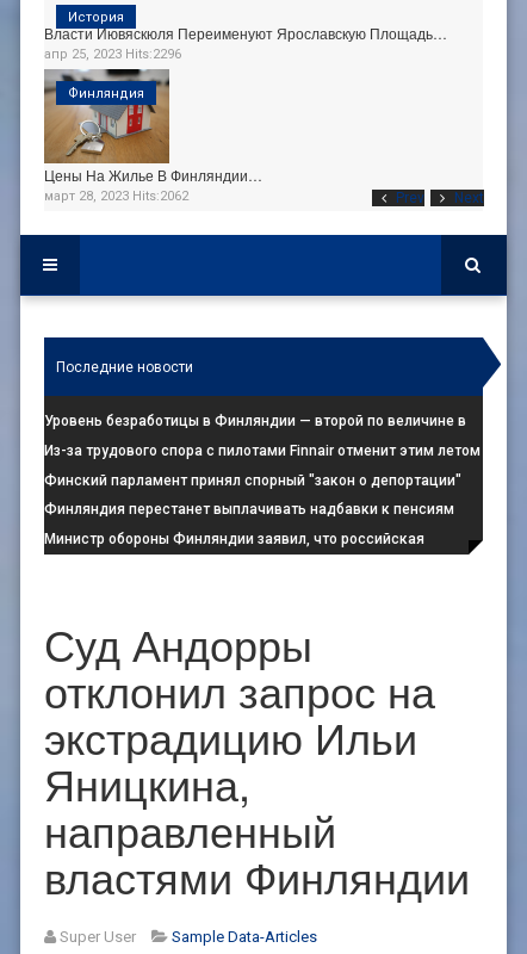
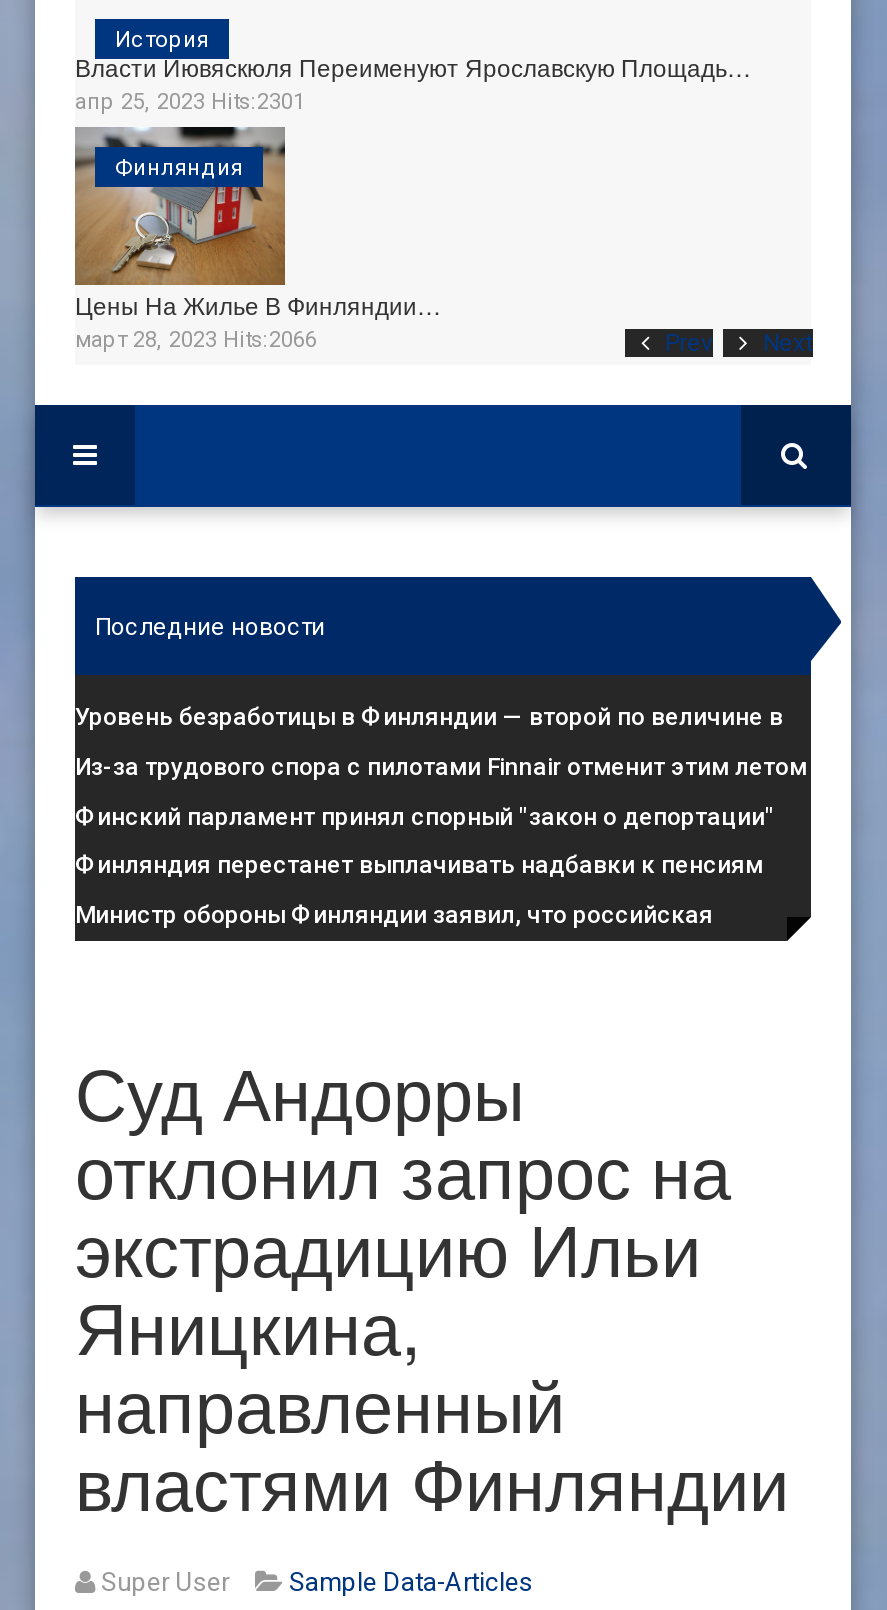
[44,47,181,63] апр 25, 2023 Hits:2296 -> [75,90,305,116] апр 25, 2023 Hits:2301
[44,189,188,204] март 28, 2023 Hits:2062 -> [75,328,317,354] март 28, 2023 Hits:2066

